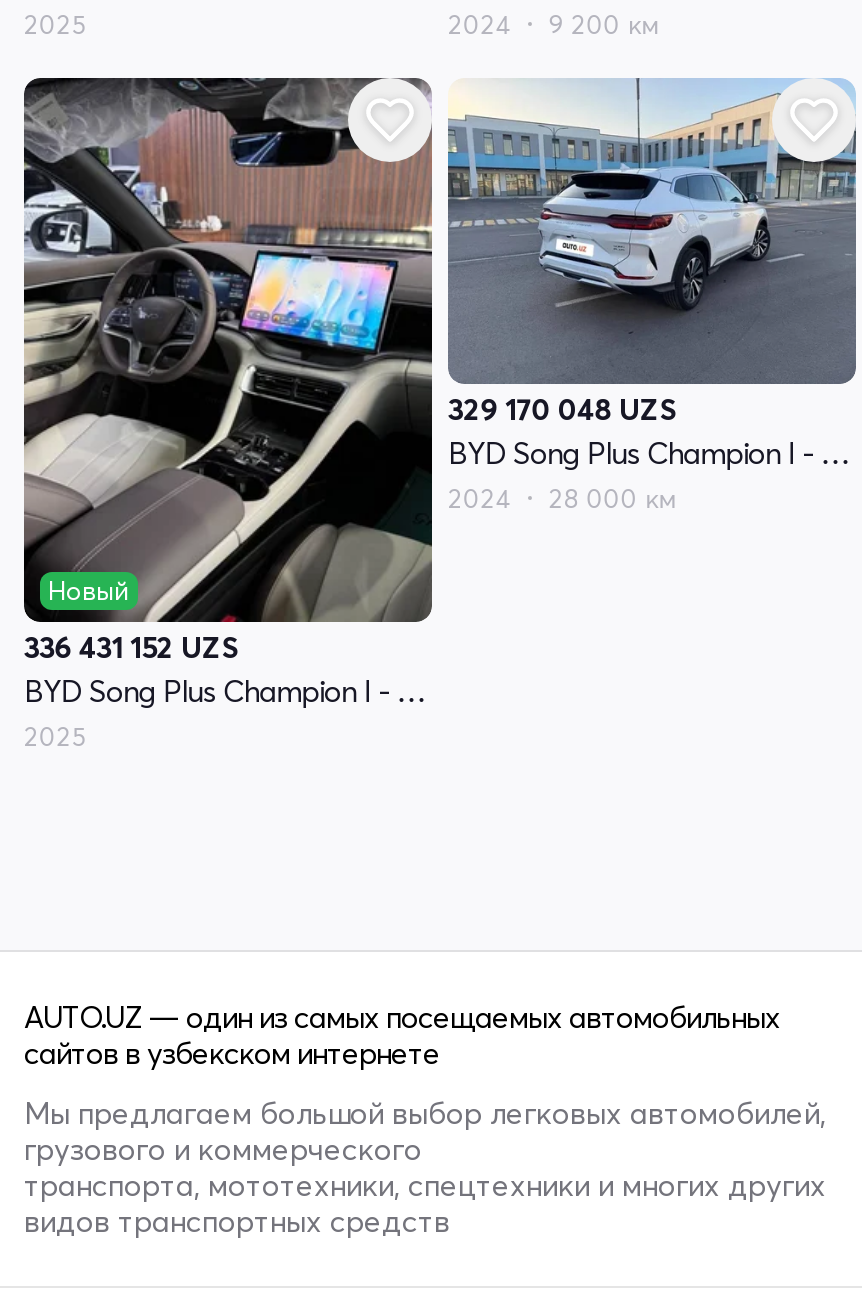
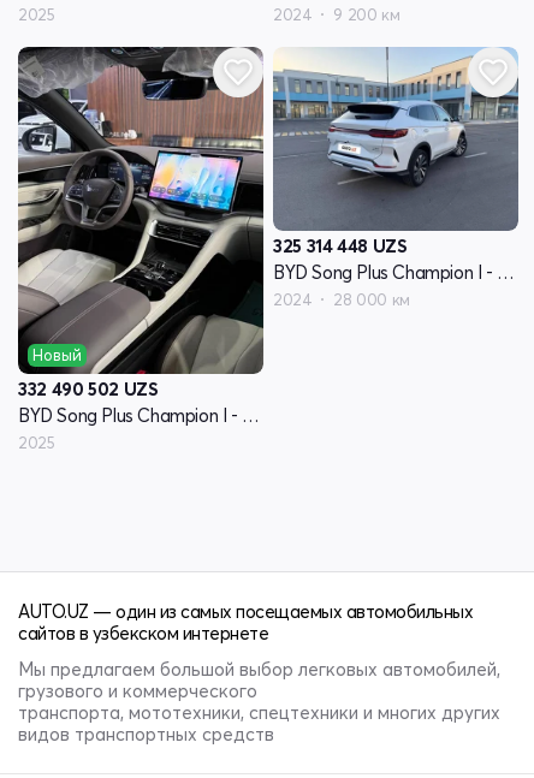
[448,390,677,428] 329 170 048 UZS -> [273,234,407,257] 325 314 448 UZS
[24,628,239,666] 336 431 152 UZS -> [18,377,158,400] 332 490 502 UZS

